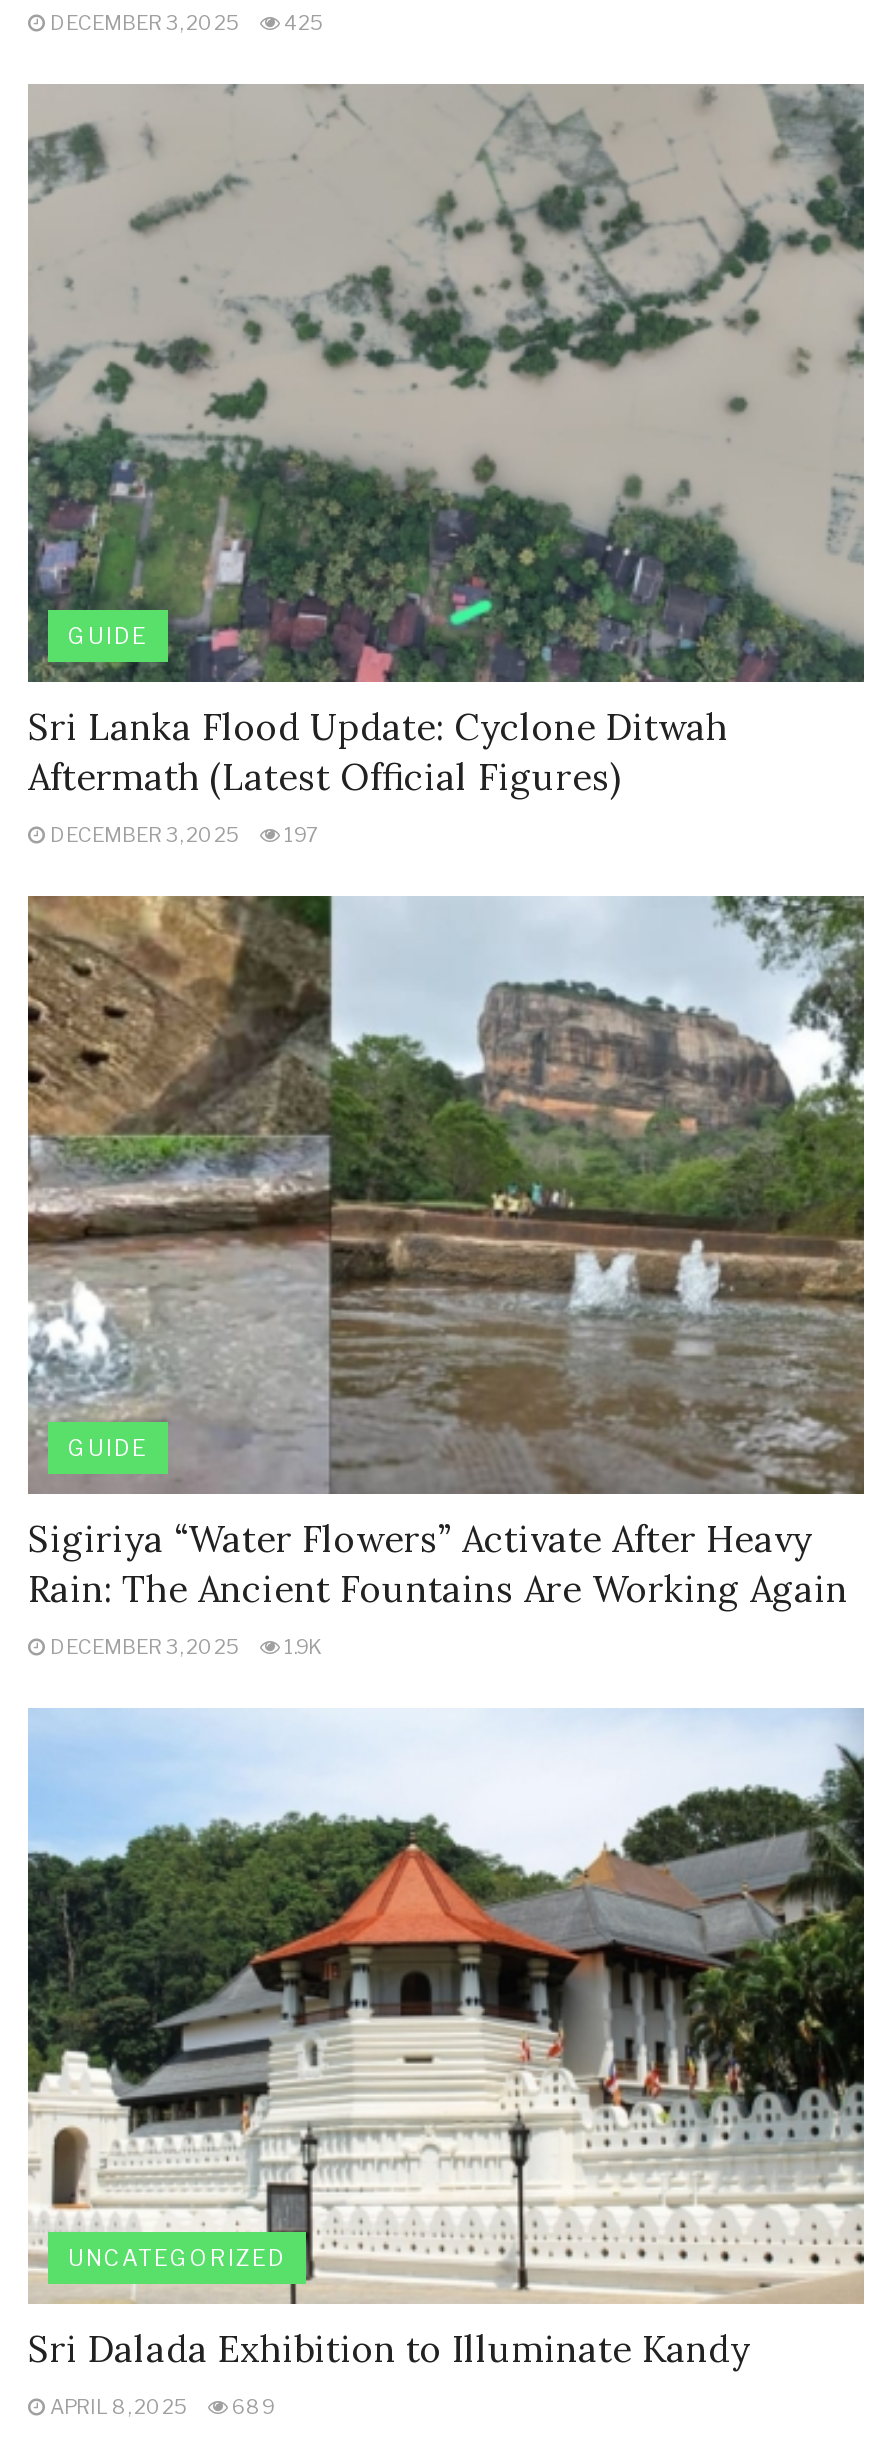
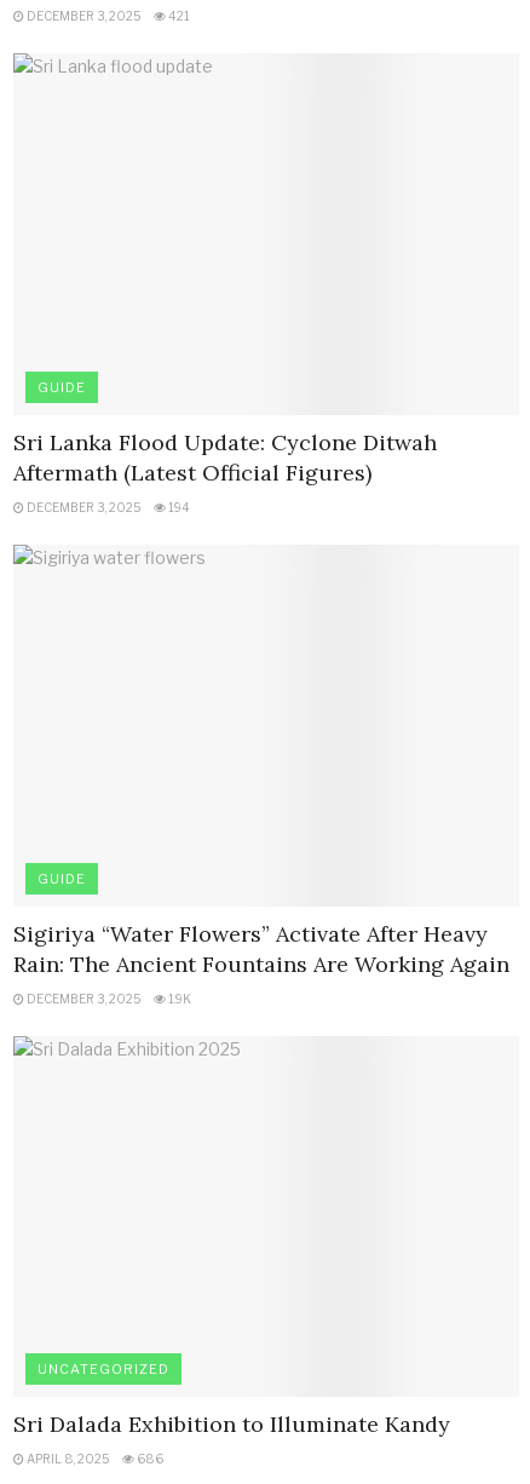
[46,10,324,34] DECEMBER 3, 2025 425 -> [24,8,190,23] DECEMBER 3, 2025 421
[26,82,866,684] [image] -> none
[46,821,318,845] DECEMBER 3, 2025 197 -> [24,500,190,514] DECEMBER 3, 2025 194
[26,894,866,1496] [image] -> none
[26,1708,866,2306] [image] -> none
[46,2395,274,2419] APRIL 8, 2025 689 -> [24,1452,163,1466] APRIL 8, 2025 686

